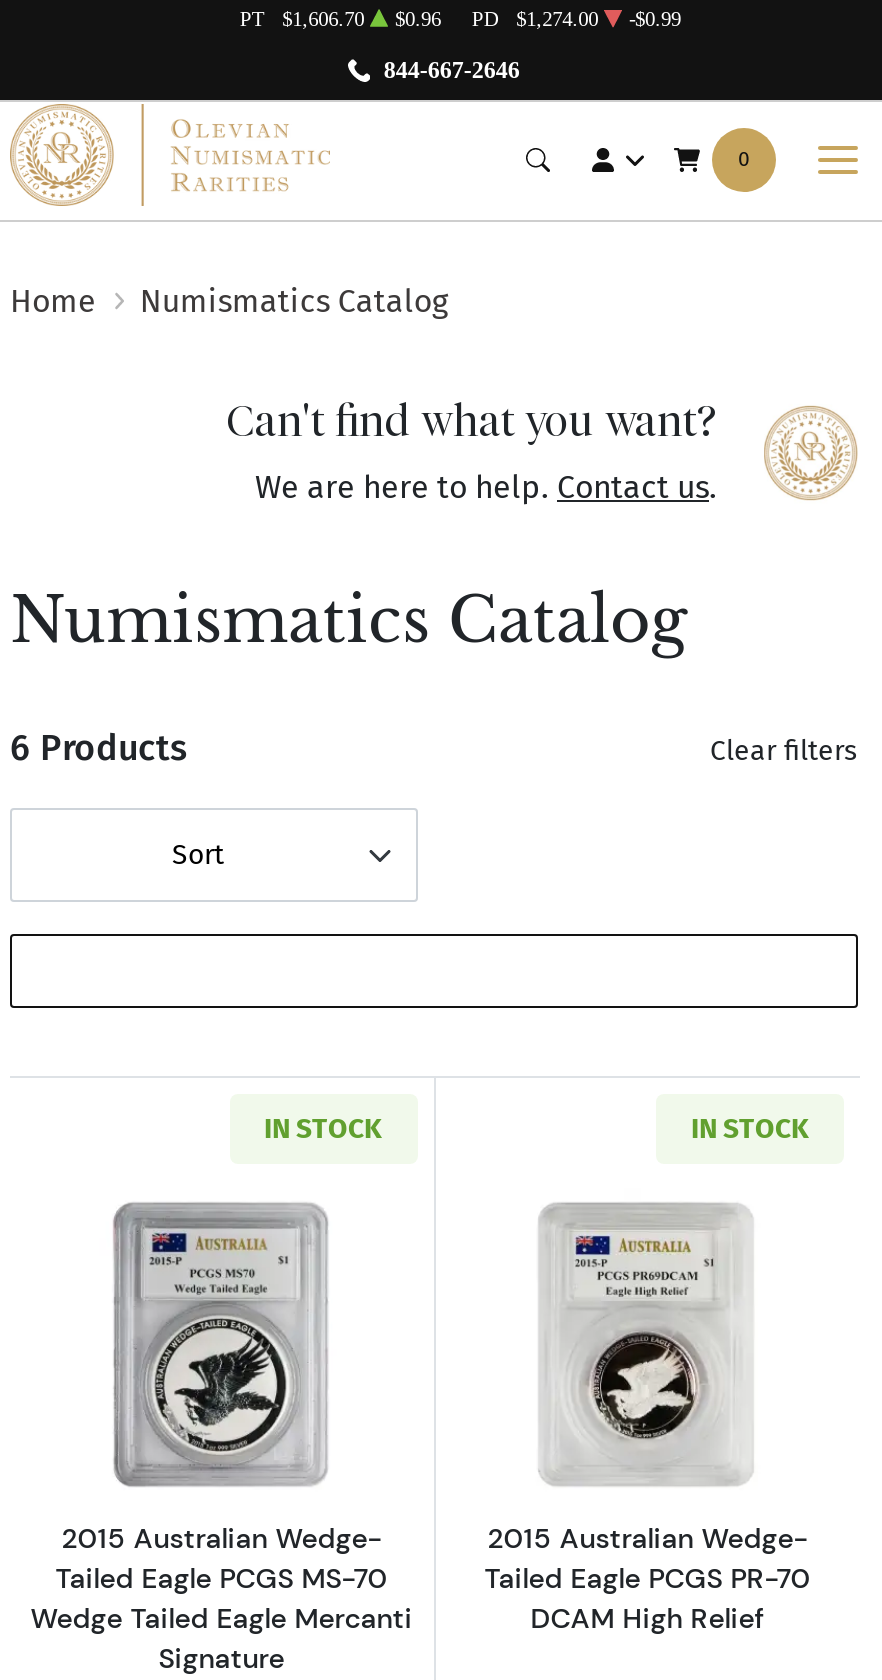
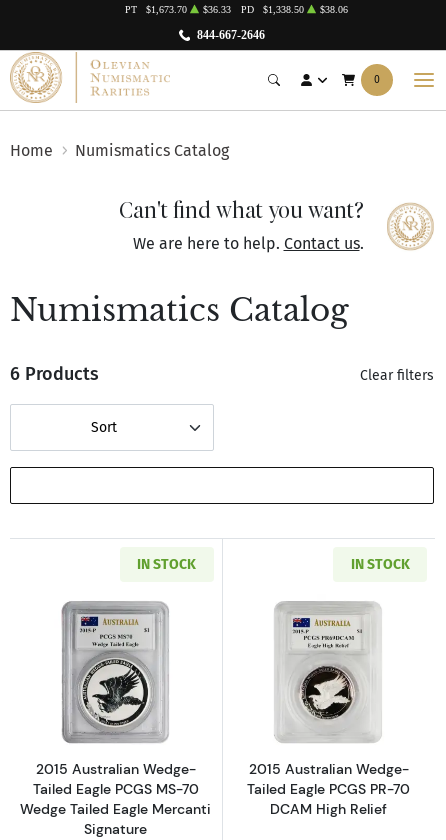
[282,8,364,30] $1,606.70 -> [146,4,187,15] $1,673.70
[395,8,441,30] $0.96 -> [202,4,230,15] $36.33
[516,8,598,30] $1,274.00 -> [263,4,304,15] $1,338.50
[629,8,681,30] -$0.99 -> [319,4,347,15] $38.06

